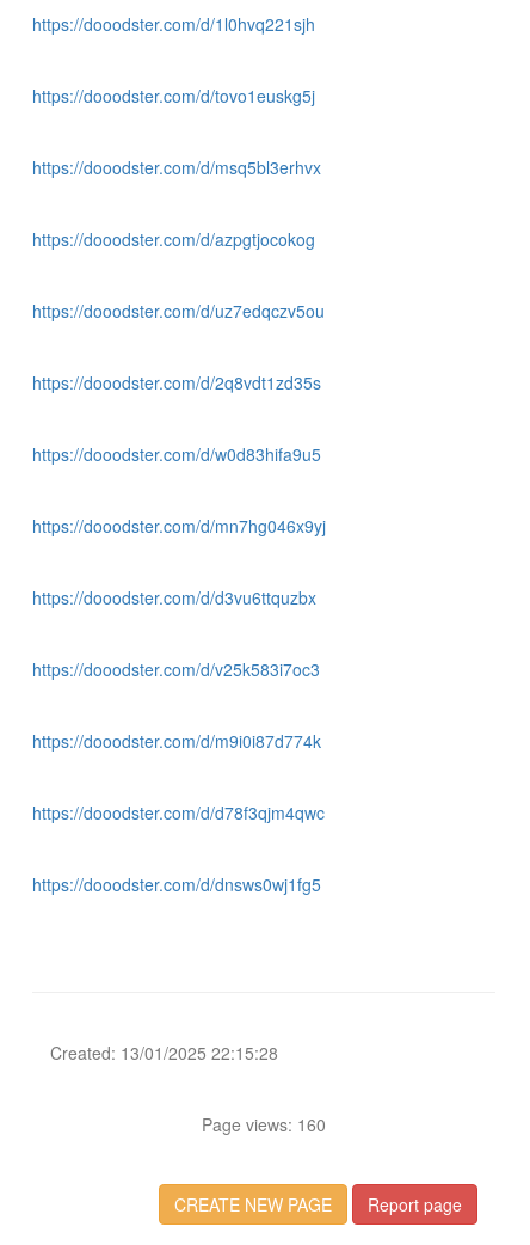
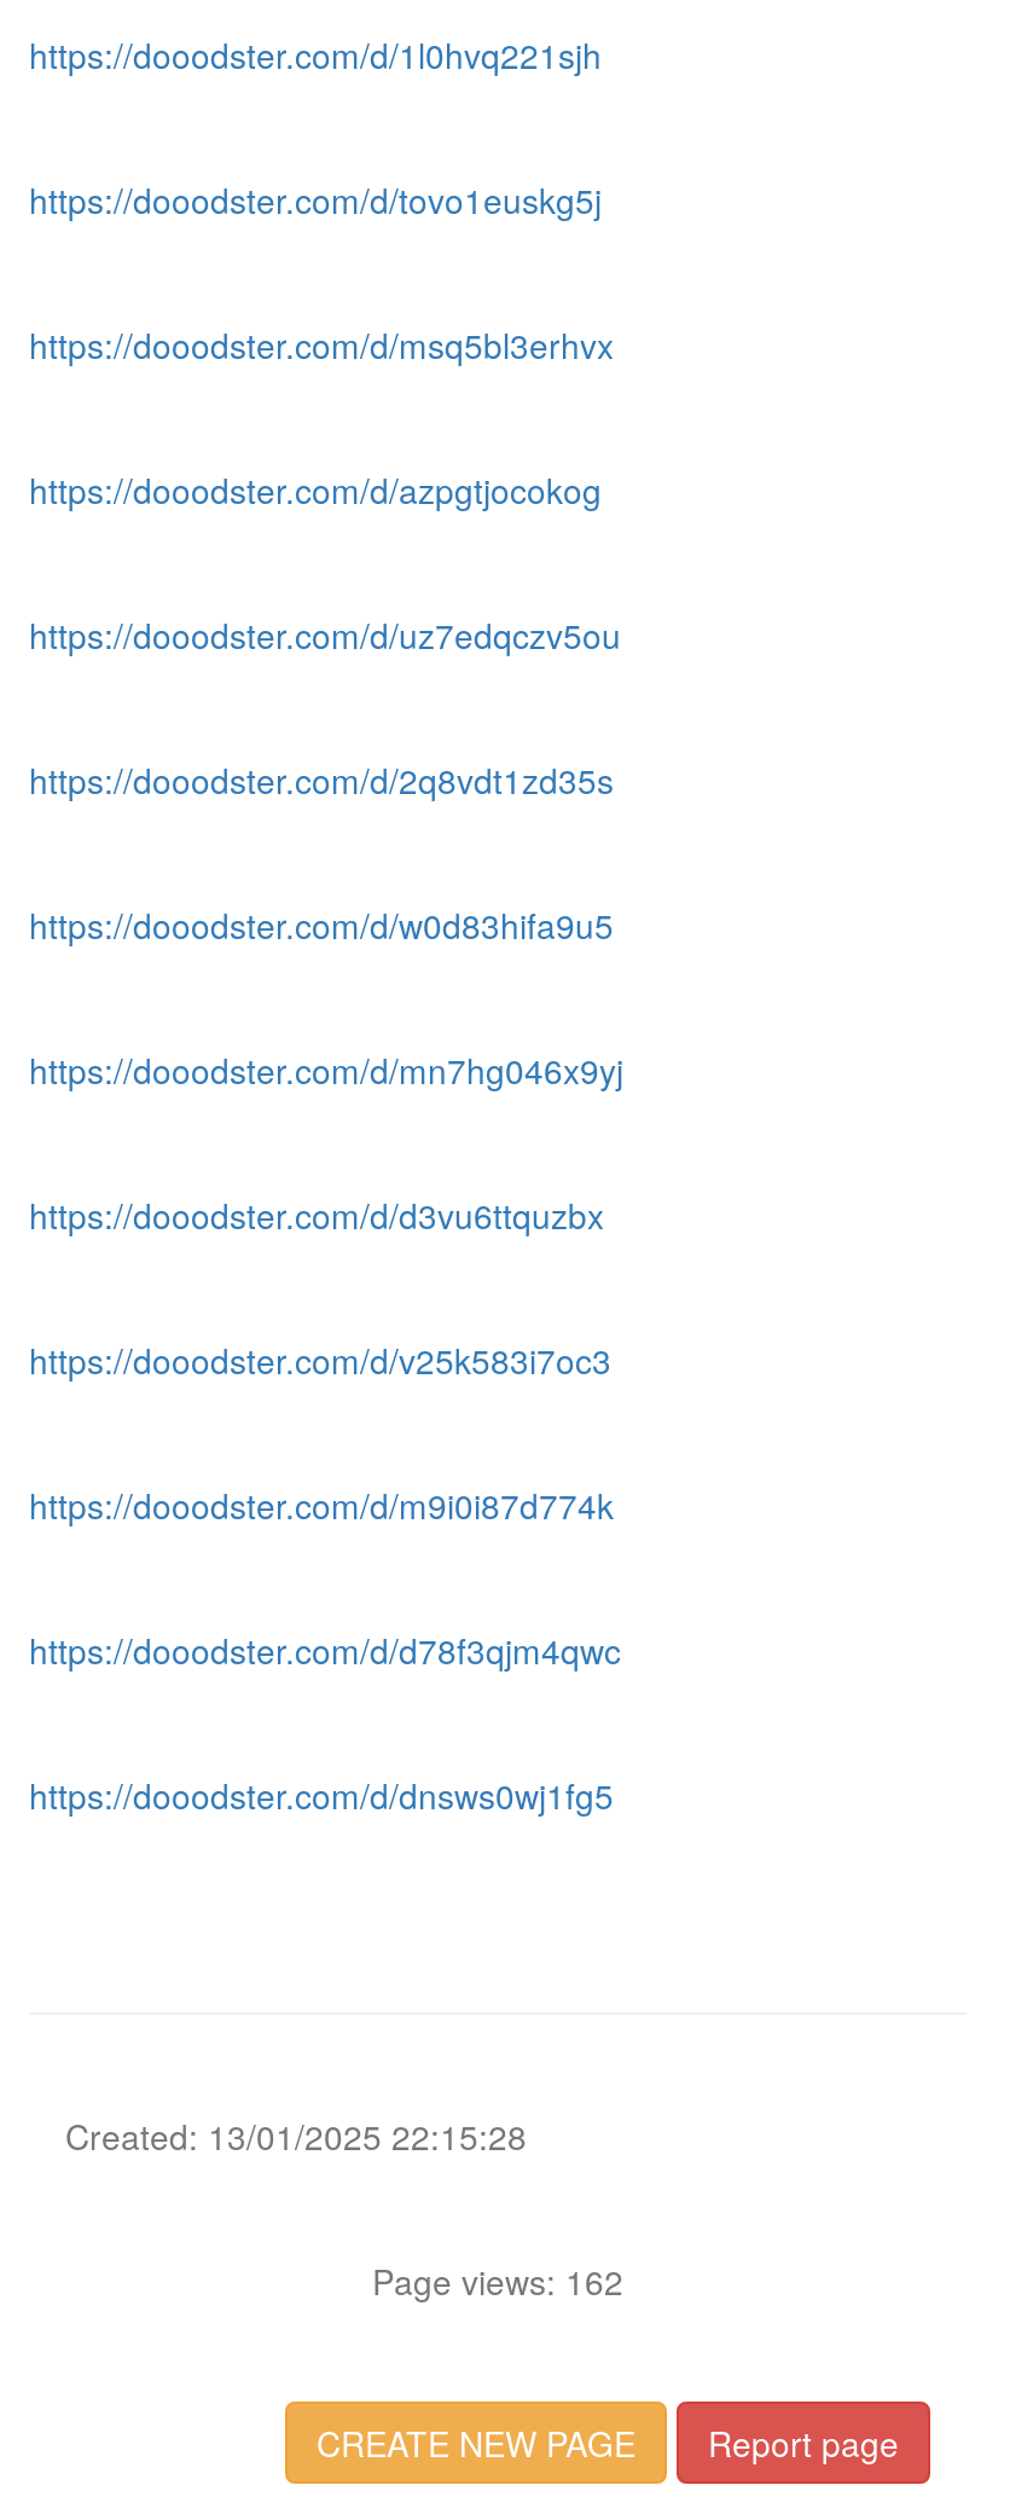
[202,1112,326,1136] Page views: 160 -> [372,2257,623,2305] Page views: 162

